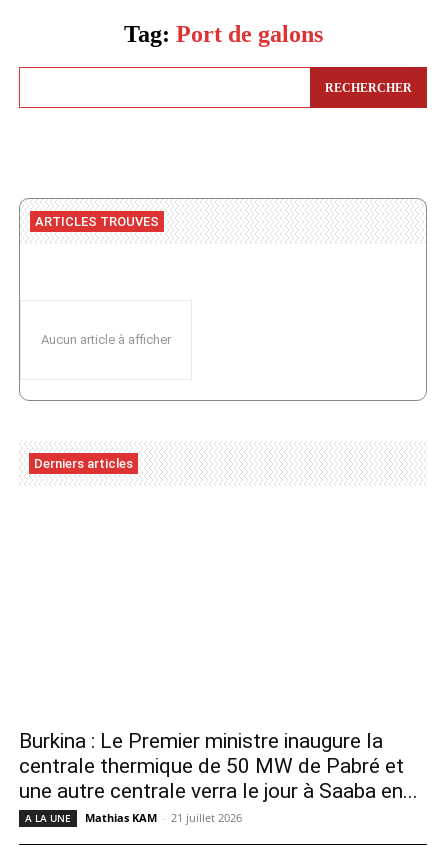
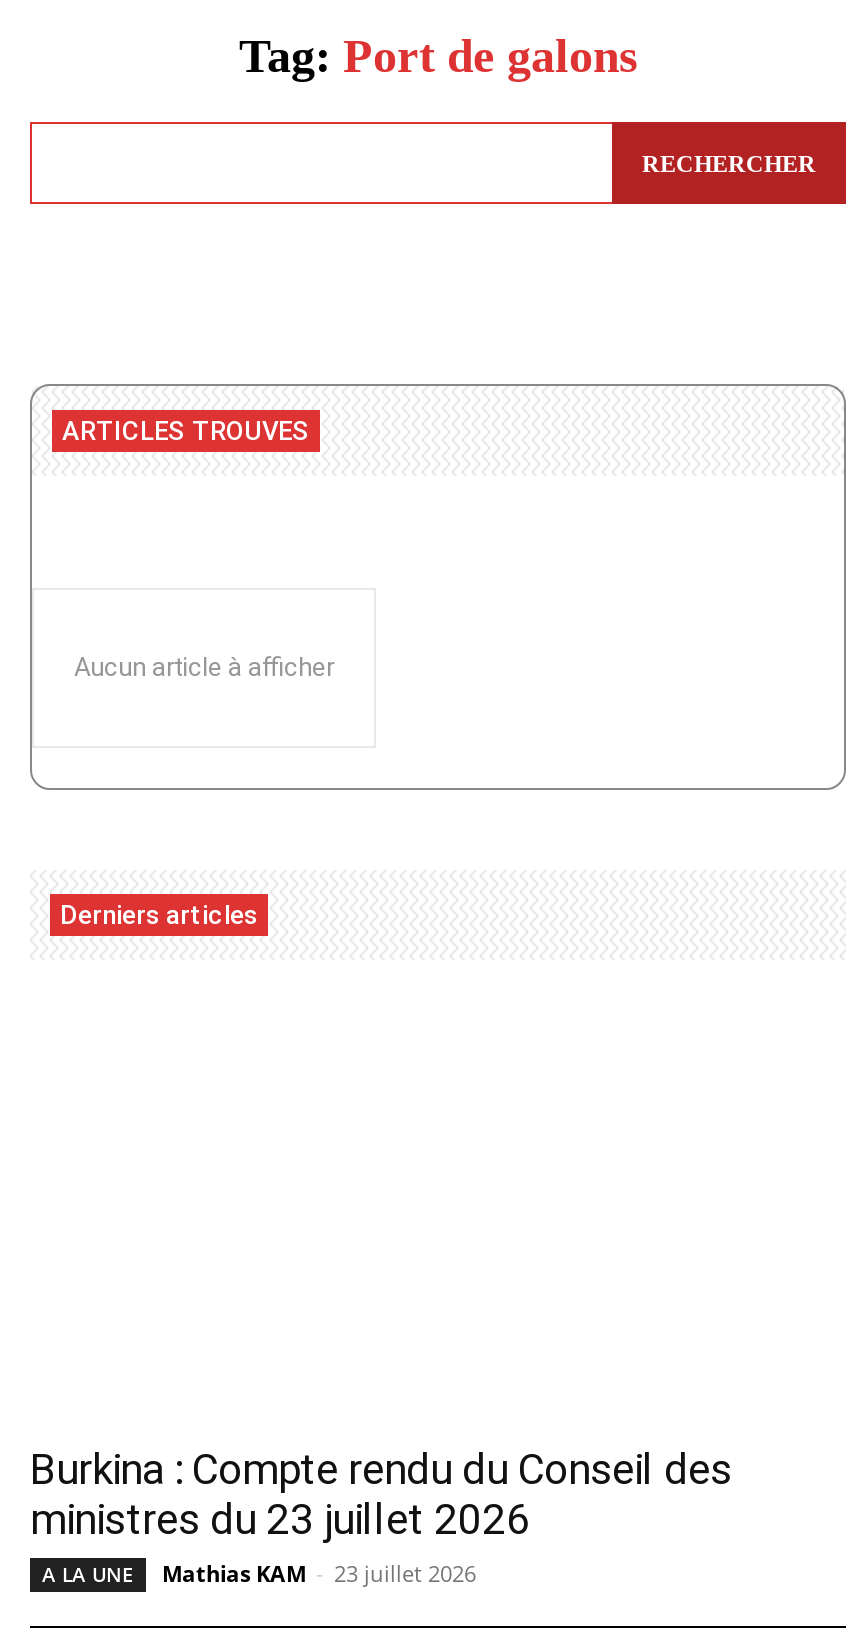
[19,729,418,803] Burkina : Le Premier ministre inaugure la | centrale thermique de 50 MW de Pabré et | une autre centrale verra le jour à Saaba en... -> [30,1445,732,1543] Burkina : Compte rendu du Conseil des | ministres du 23 juillet 2026
[85,810,242,825] Mathias KAM - 21 juillet 2026 -> [162,1557,476,1587] Mathias KAM - 23 juillet 2026

